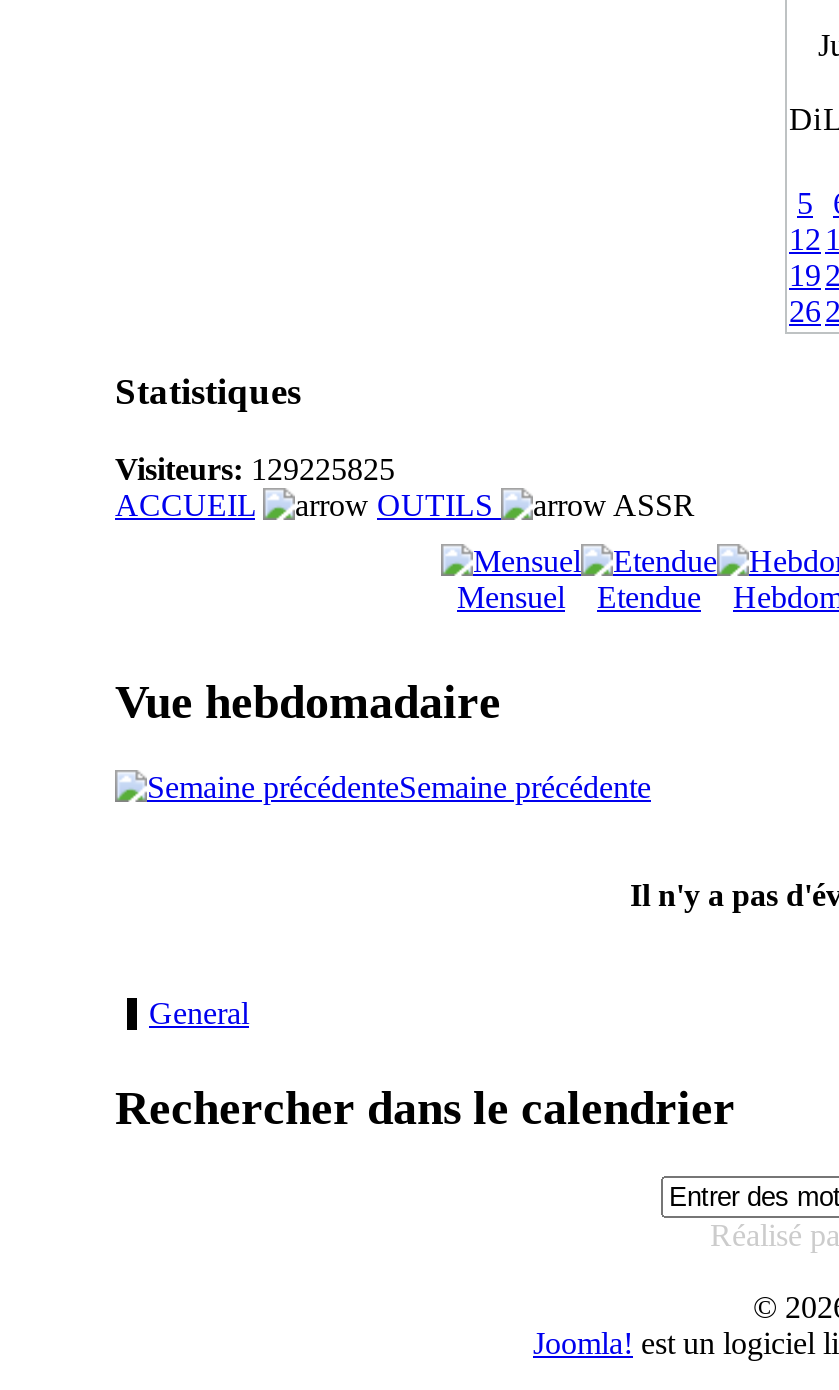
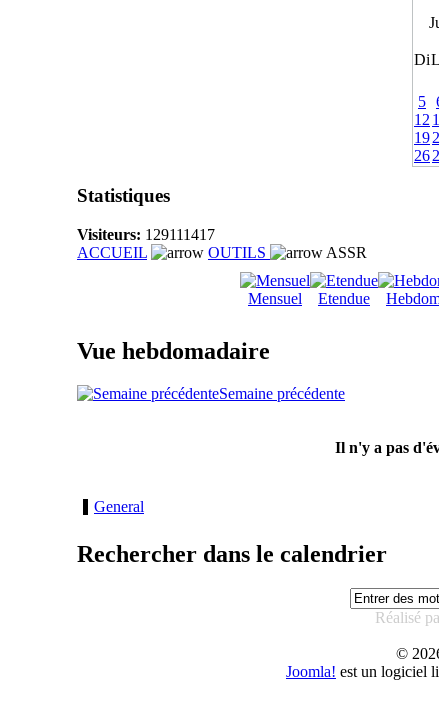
[115,452,395,486] Visiteurs: 129225825 -> [77,226,215,243] Visiteurs: 129111417

